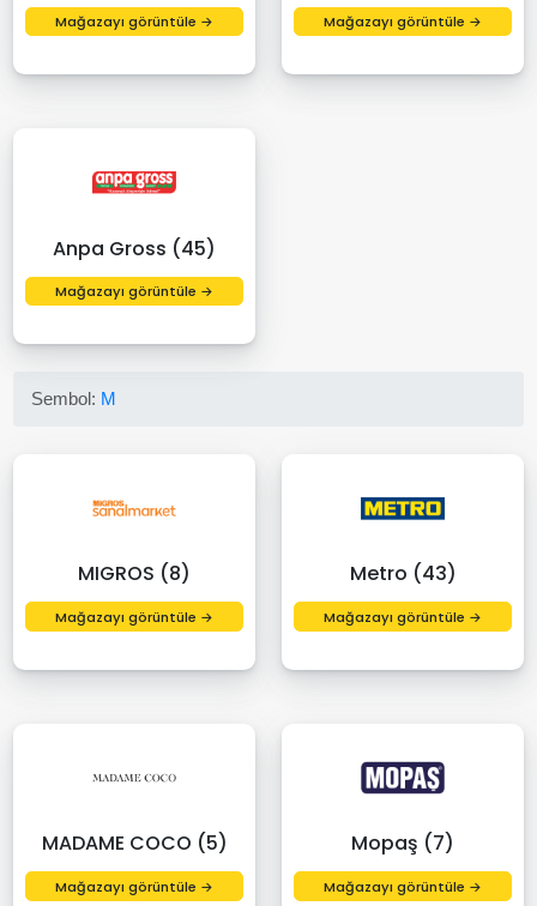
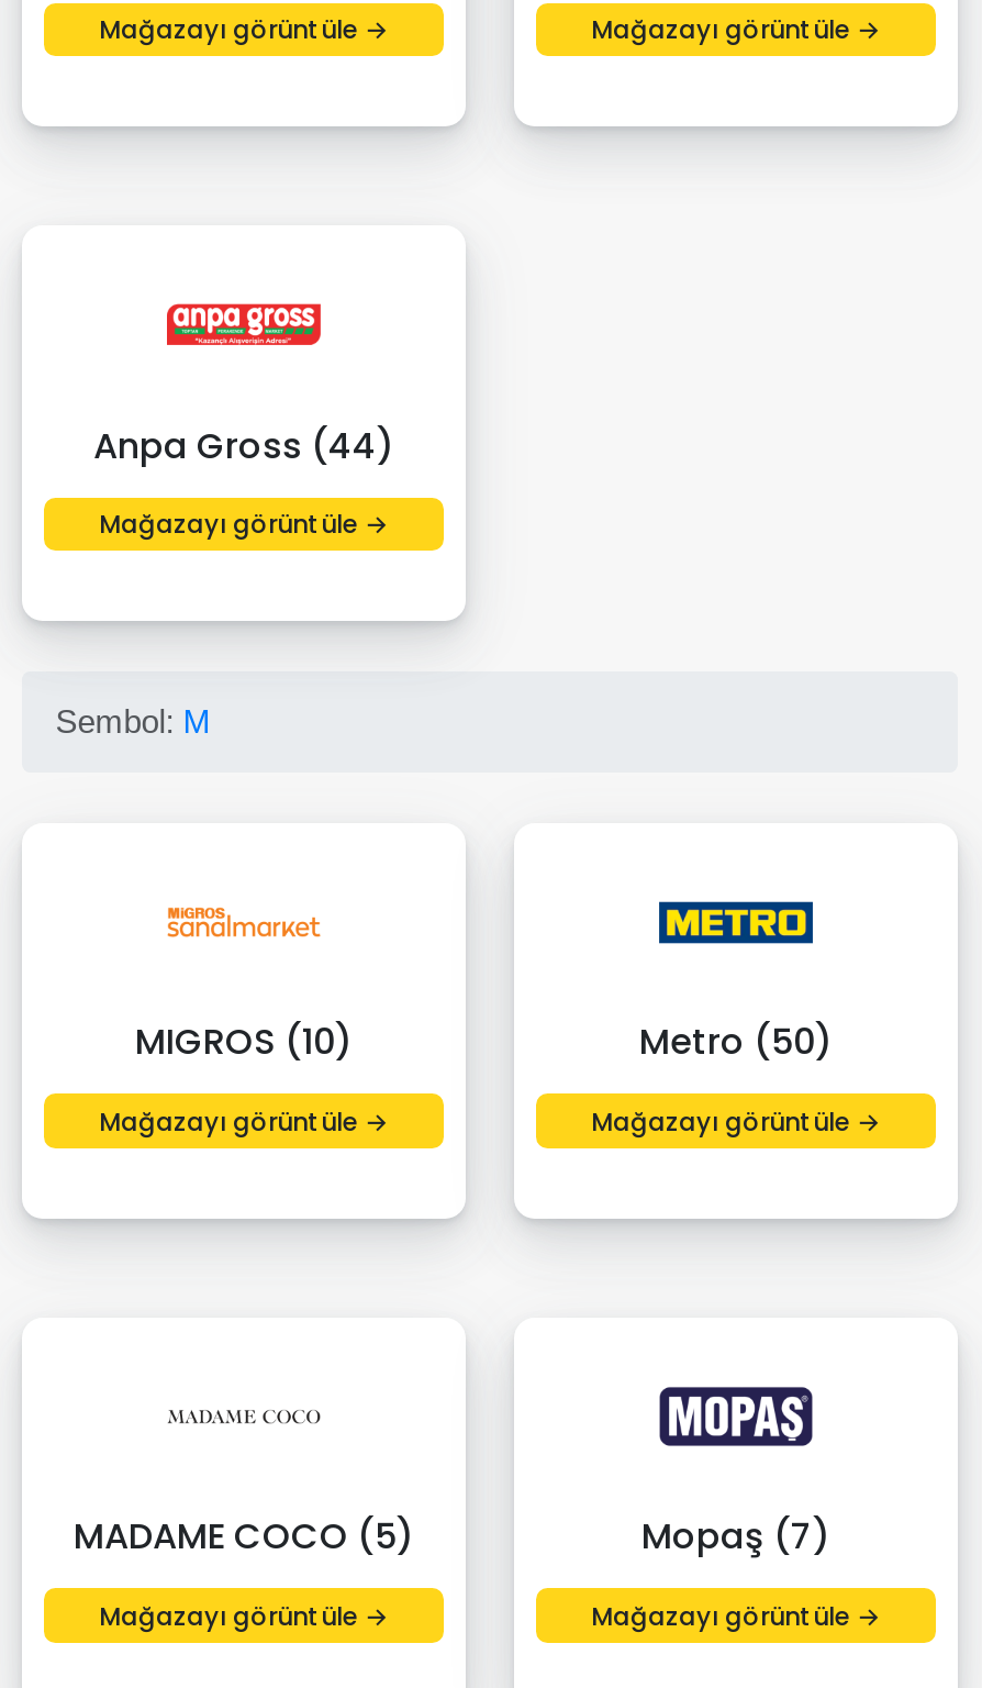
[53,234,216,262] Anpa Gross (45) -> [93,420,394,470] Anpa Gross (44)
[78,560,191,587] MIGROS (8) -> [135,1017,353,1067] MIGROS (10)
[349,560,456,587] Metro (43) -> [639,1017,833,1067] Metro (50)

